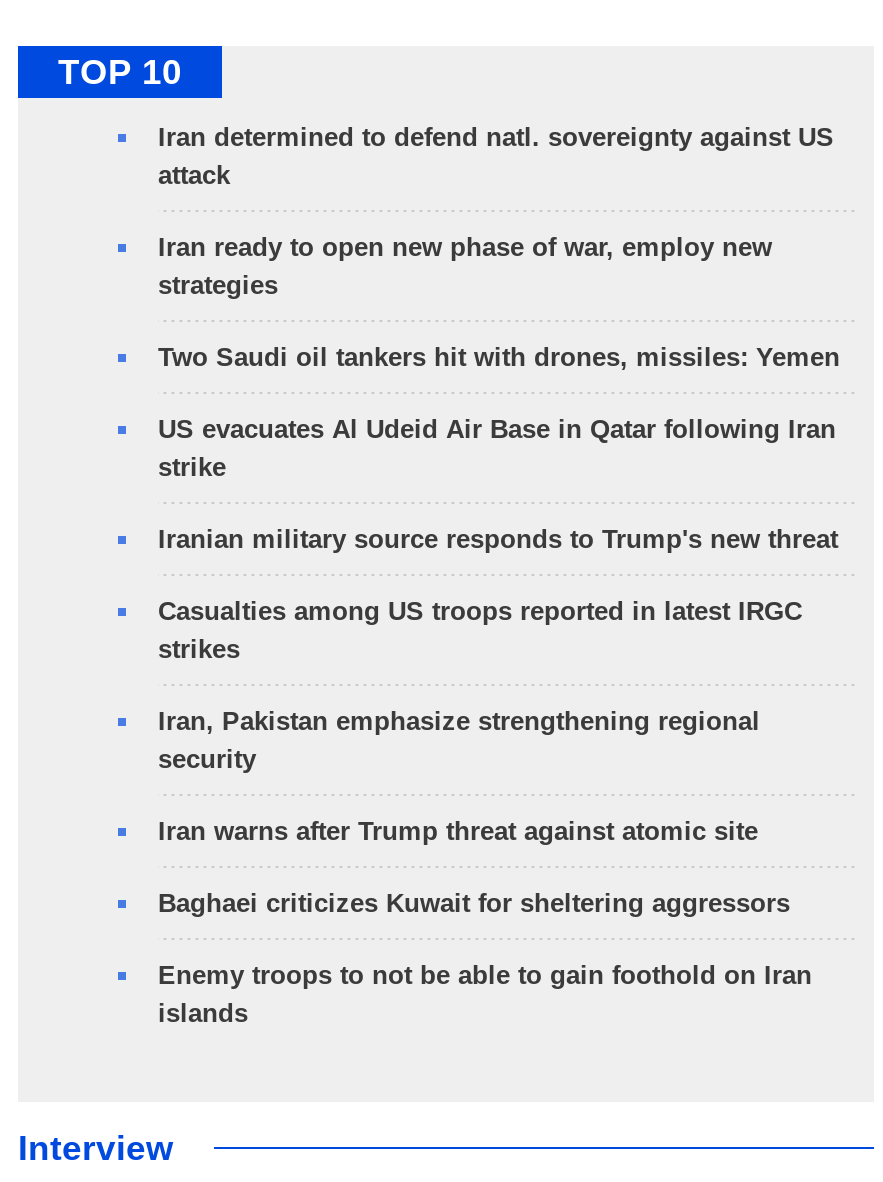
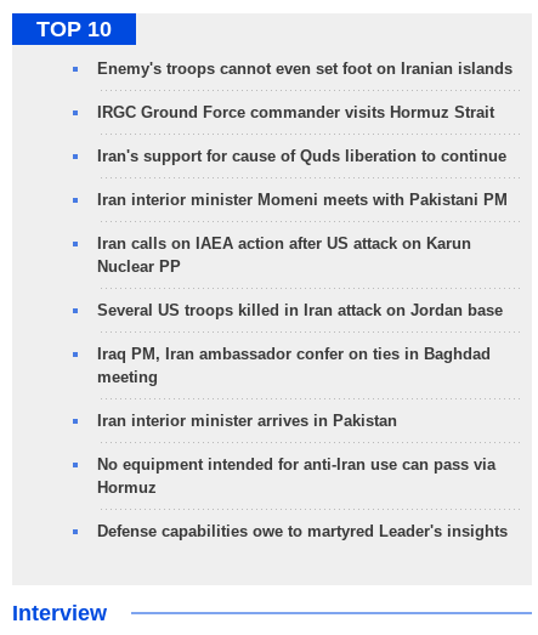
[158,122,834,190] Iran determined to defend natl. sovereignty against US | attack -> [97,60,512,78] Enemy's troops cannot even set foot on Iranian islands
[158,232,772,300] Iran ready to open new phase of war, employ new | strategies -> [97,104,494,122] IRGC Ground Force commander visits Hormuz Strait
[158,342,840,372] Two Saudi oil tankers hit with drones, missiles: Yemen -> [97,147,506,165] Iran's support for cause of Quds liberation to continue
[158,414,836,482] US evacuates Al Udeid Air Base in Qatar following Iran | strike -> [97,191,508,209] Iran interior minister Momeni meets with Pakistani PM
[158,524,838,554] Iranian military source responds to Trump's new threat -> [97,235,471,276] Iran calls on IAEA action after US attack on Karun | Nuclear PP
[158,596,802,664] Casualties among US troops reported in latest IRGC | strikes -> [97,301,503,320] Several US troops killed in Iran attack on Jordan base
[158,706,760,774] Iran, Pakistan emphasize strengthening regional | security -> [97,345,491,386] Iraq PM, Iran ambassador confer on ties in Baghdad | meeting
[158,816,758,846] Iran warns after Trump threat against atomic site -> [97,412,397,430] Iran interior minister arrives in Pakistan
[158,888,790,918] Baghaei criticizes Kuwait for sheltering aggressors -> [97,456,495,497] No equipment intended for anti-Iran use can pass via | Hormuz
[158,960,812,1028] Enemy troops to not be able to gain foothold on Iran | islands -> [97,522,508,541] Defense capabilities owe to martyred Leader's insights

